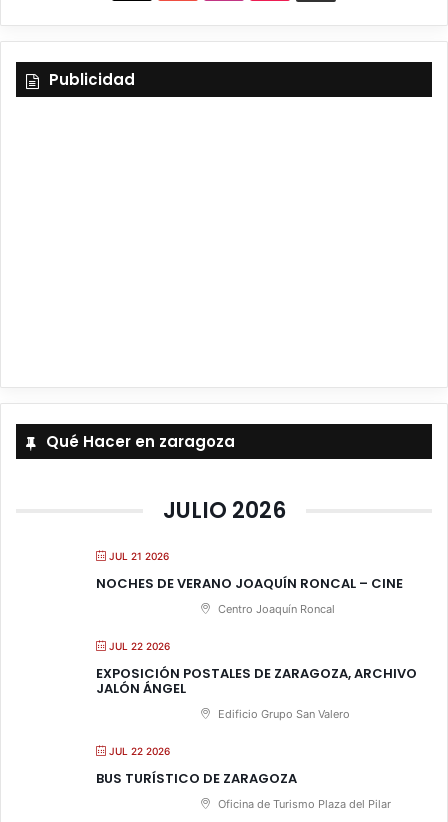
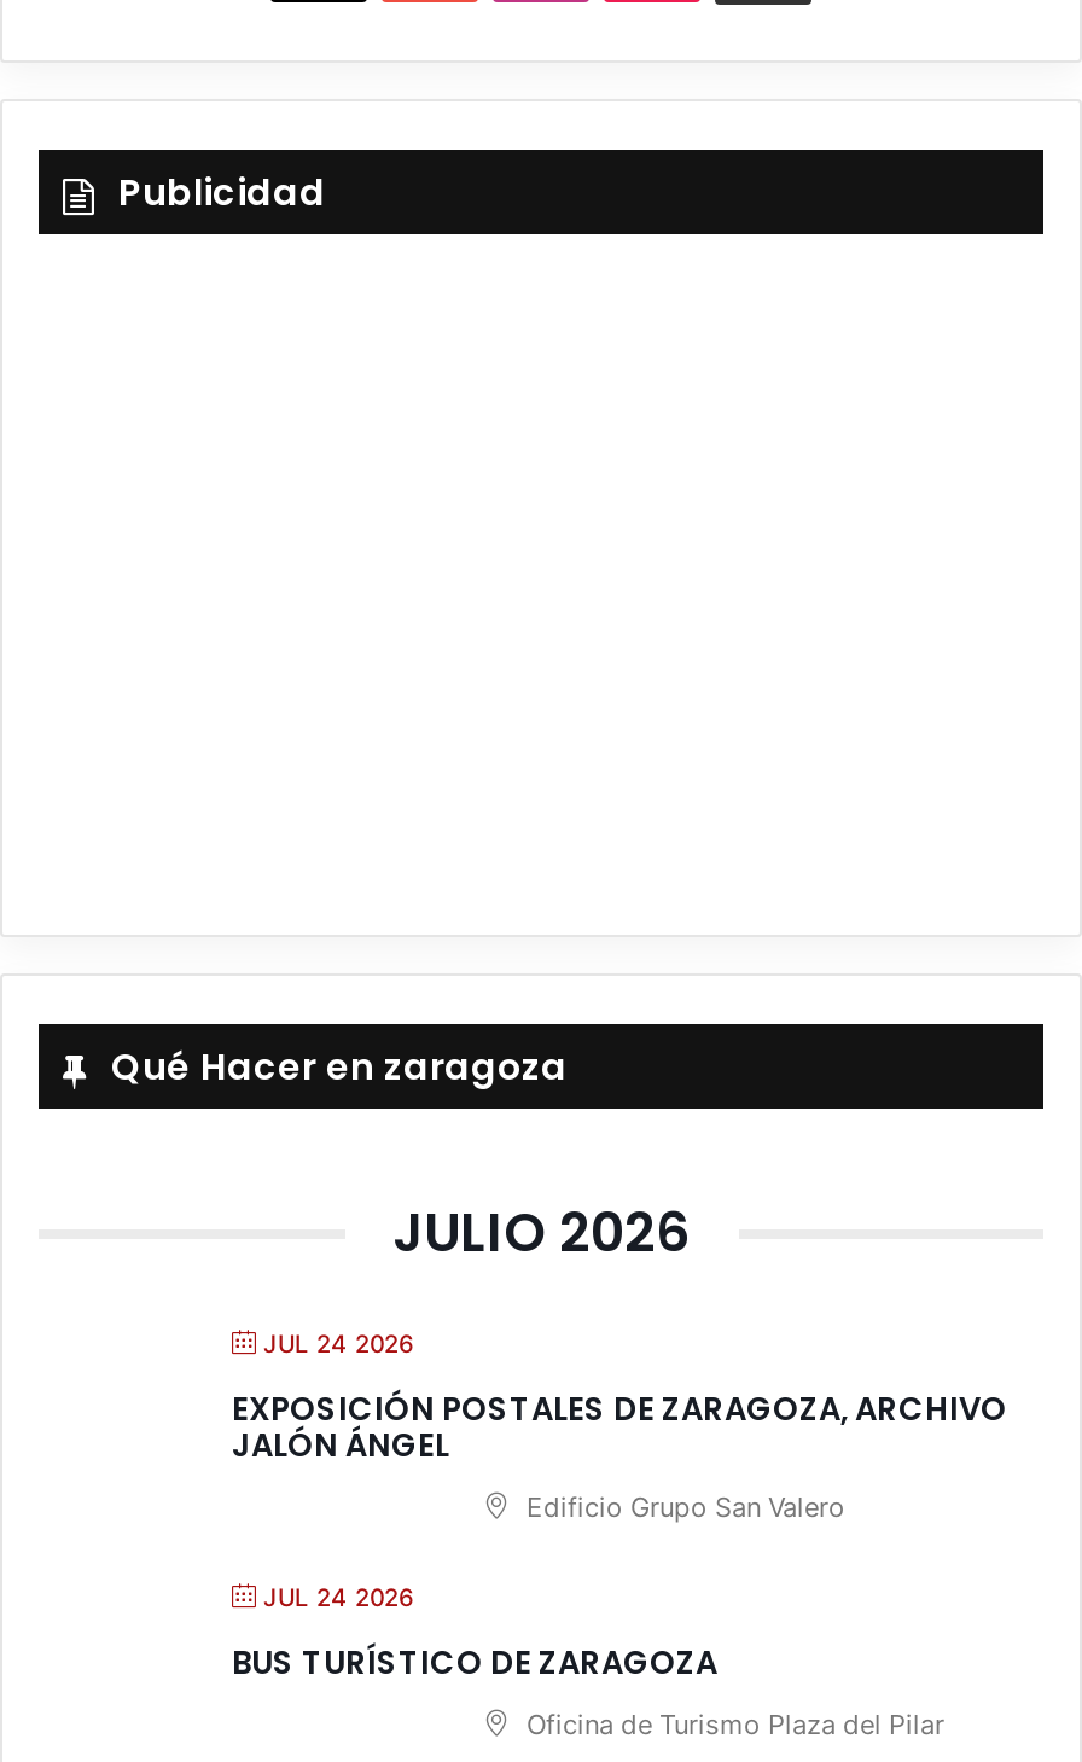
[96,550,403,652] JUL 21 2026 | NOCHES DE VERANO JOAQUÍN RONCAL – CINE | Centro Joaquín Roncal | JUL 22 2026 -> [263,1329,413,1358] JUL 24 2026
[109,745,170,757] JUL 22 2026 -> [263,1583,413,1612] JUL 24 2026

